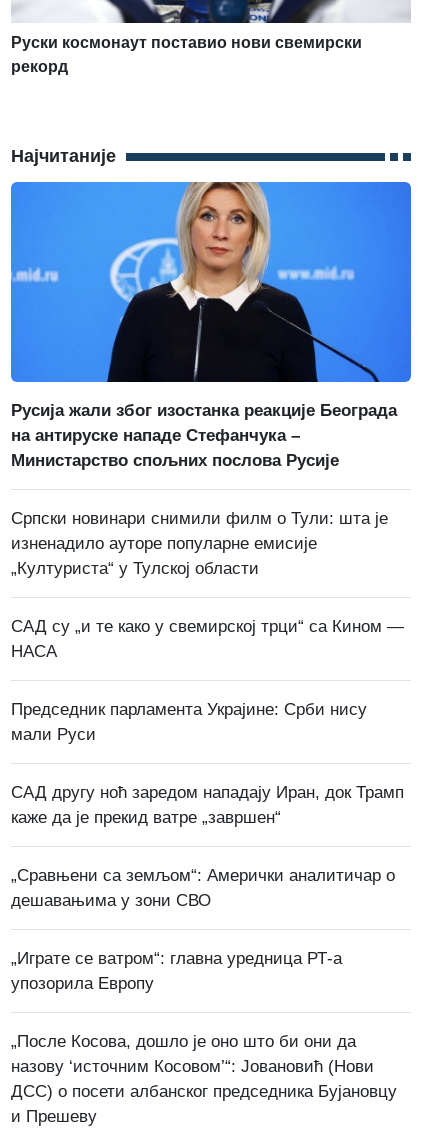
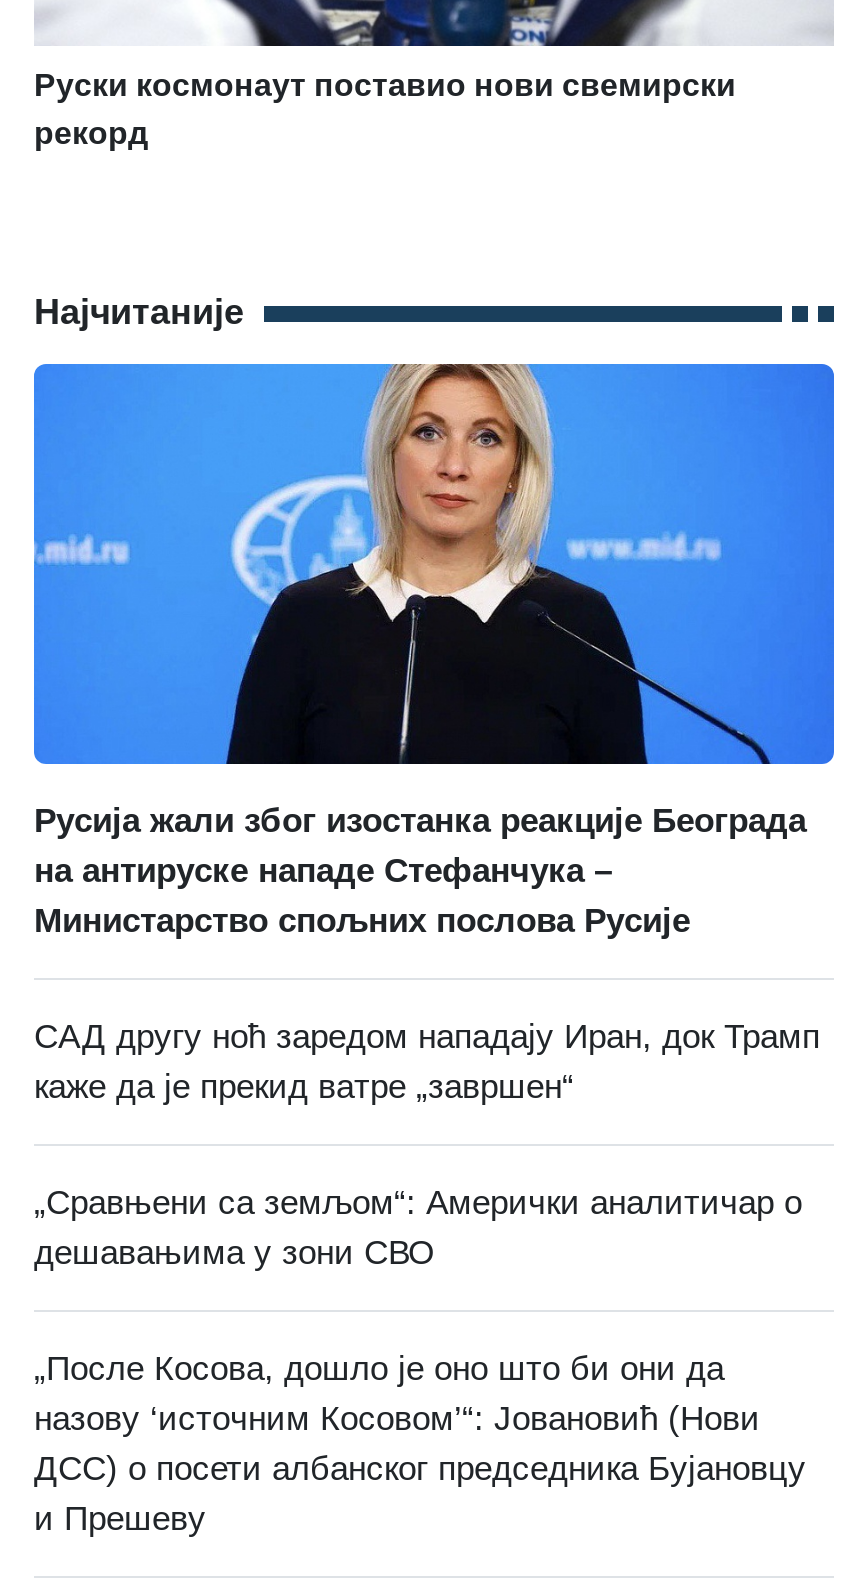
[11,509,404,744] Српски новинари снимили филм о Тули: шта је | изненадило ауторе популарне емисије | „Културиста“ у Тулској области | САД су „и те како у свемирској трци“ са Кином — | НАСА | Председник парламента Украјине: Срби нису | мали Руси -> none
[11,949,342,993] „Играте се ватром“: главна уредница РТ-а | упозорила Европу -> none

